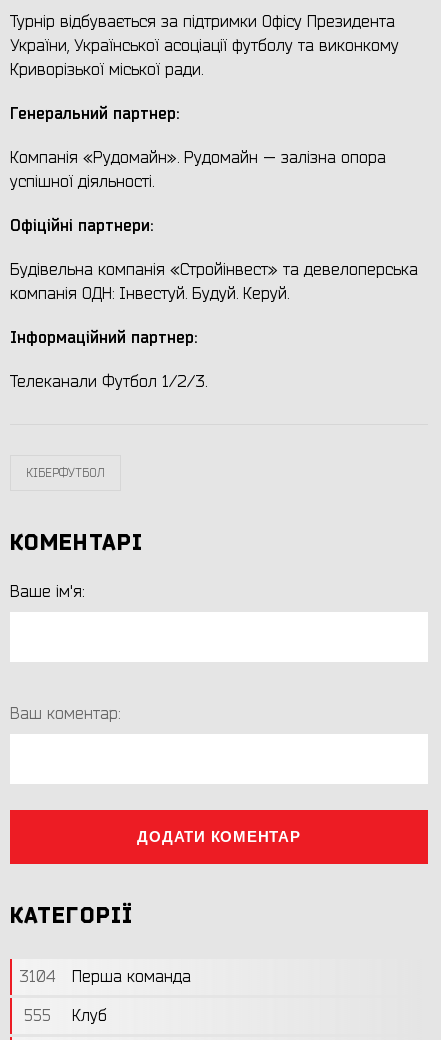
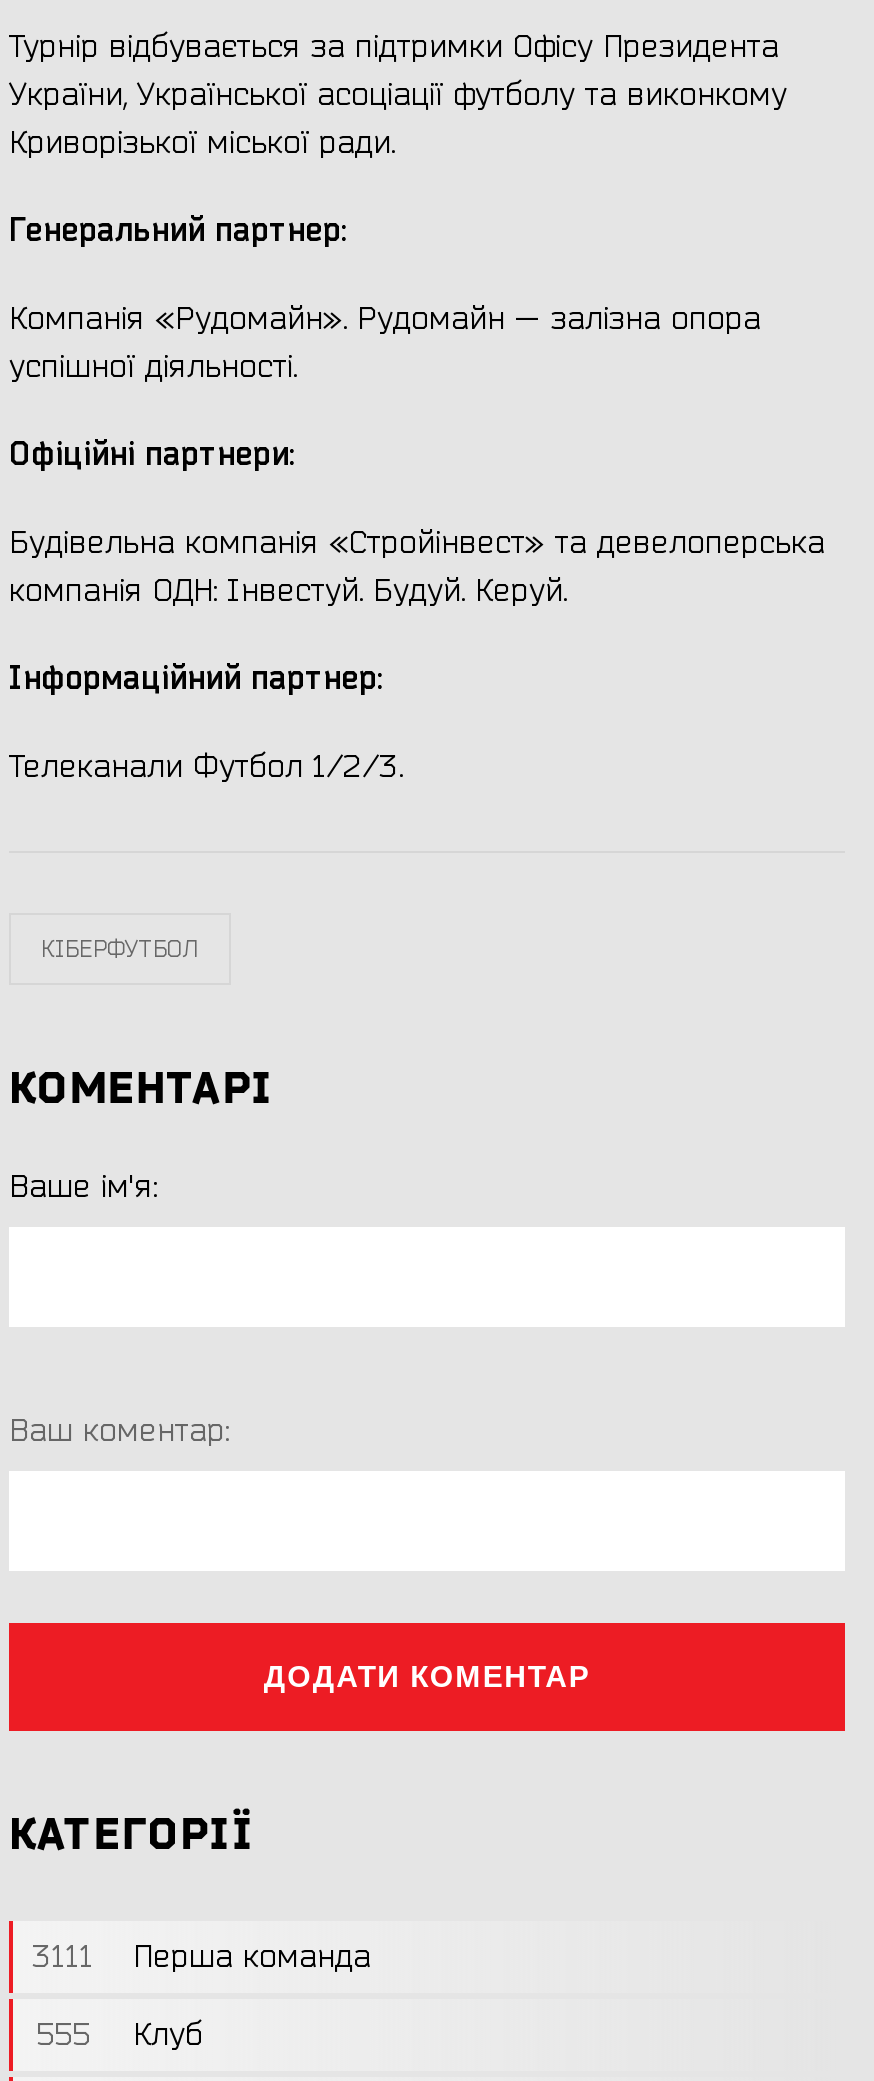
[19,967,191,987] 3104 Перша команда -> [32,1937,371,1977] 3111 Перша команда

